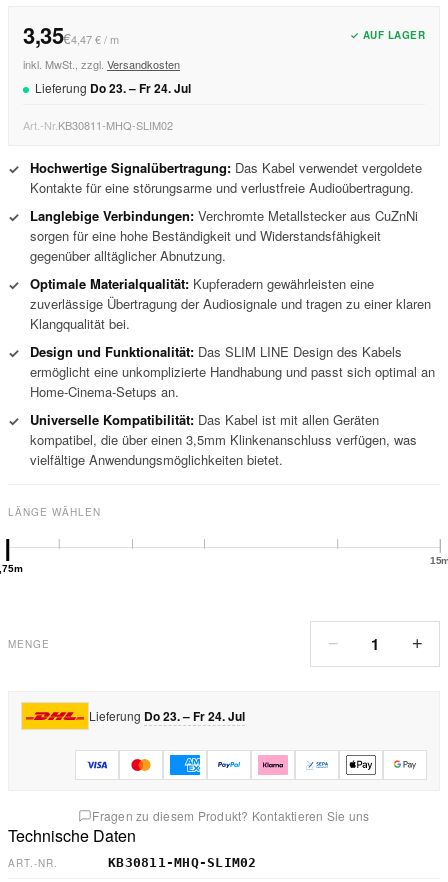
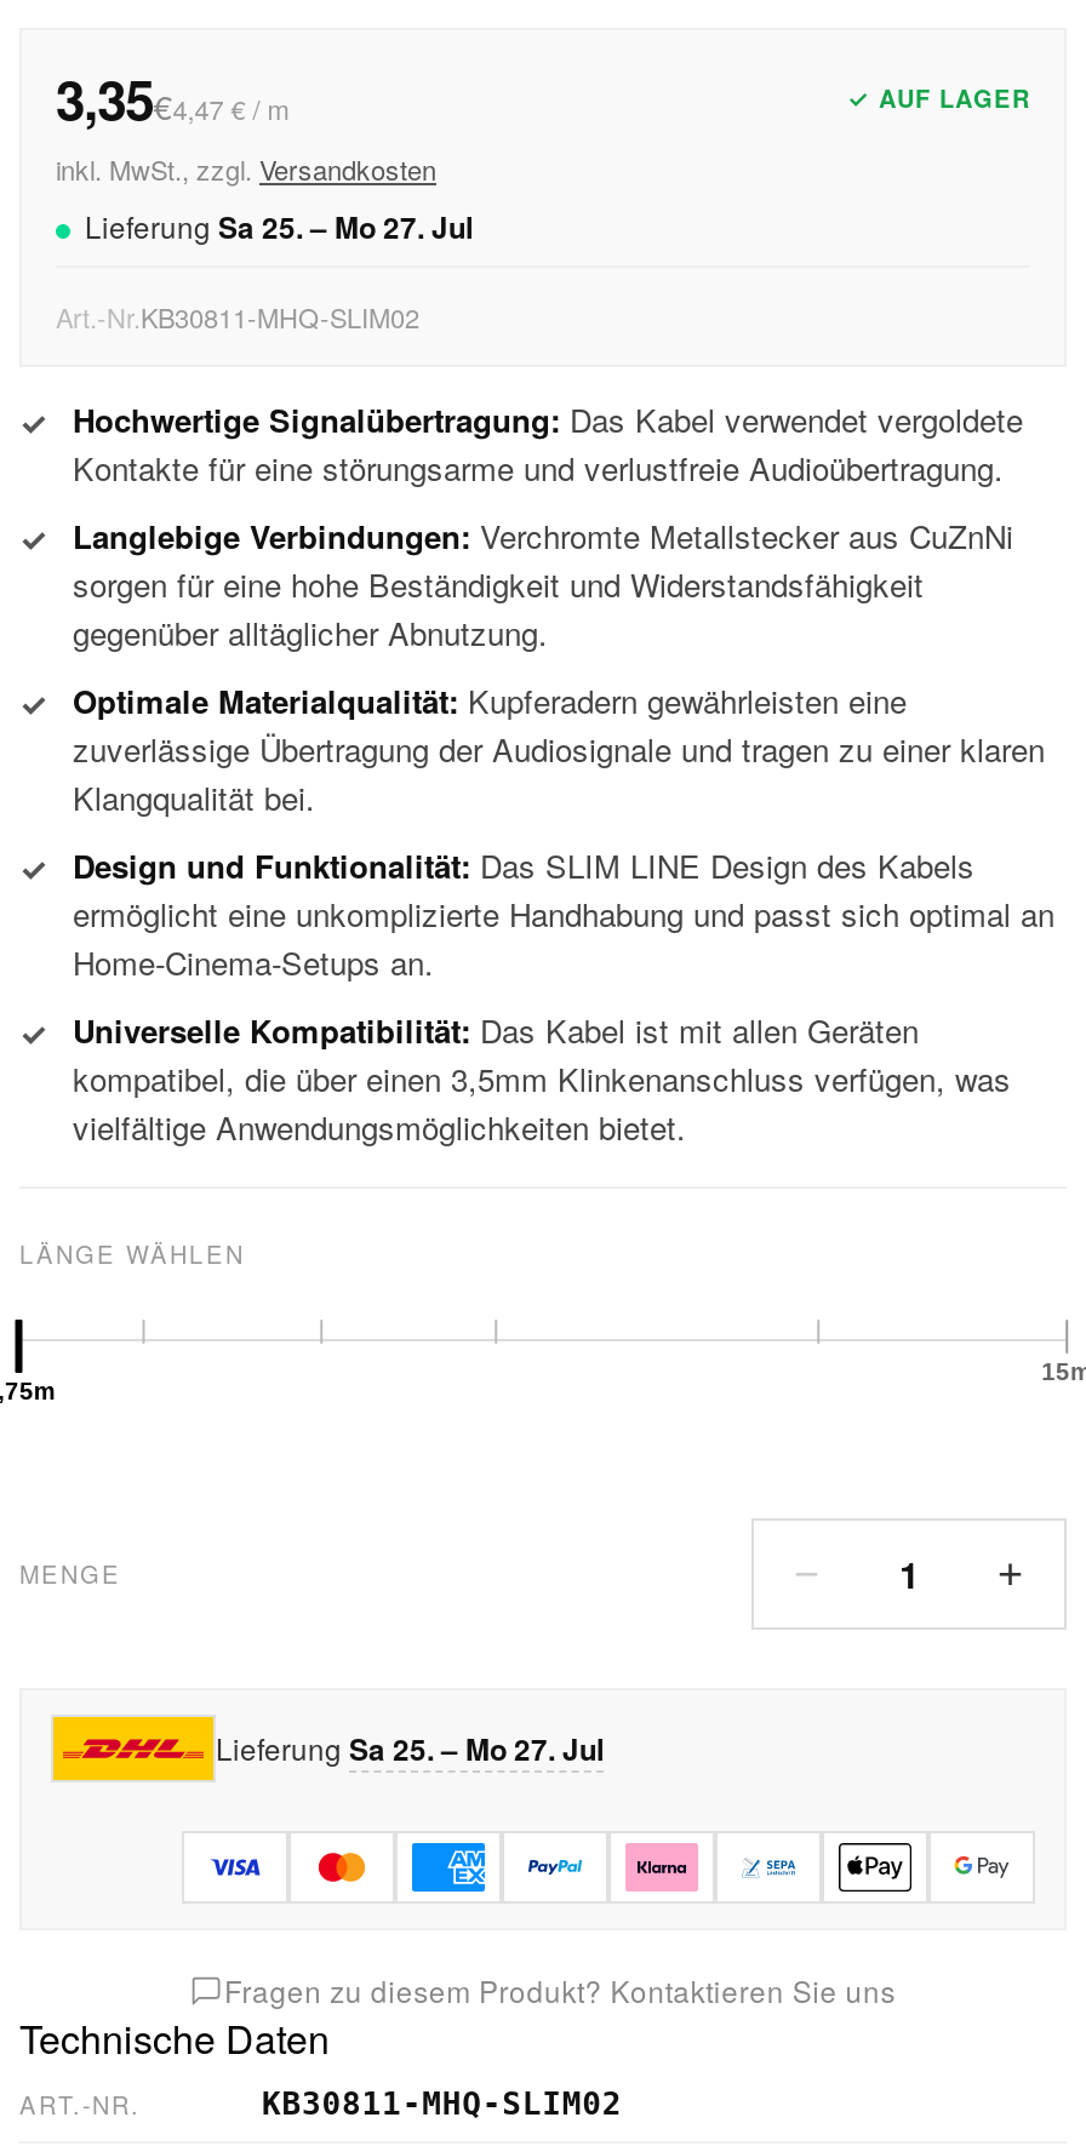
[35,79,191,97] Lieferung Do 23. – Fr 24. Jul -> [85,205,473,248] Lieferung Sa 25. – Mo 27. Jul
[89,707,245,725] Lieferung Do 23. – Fr 24. Jul -> [216,1727,604,1770] Lieferung Sa 25. – Mo 27. Jul

